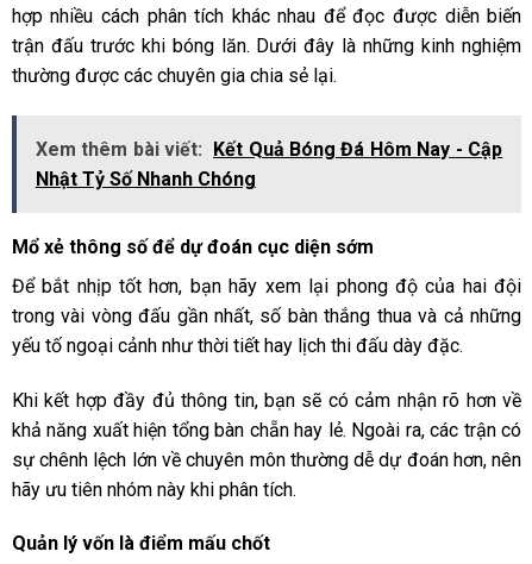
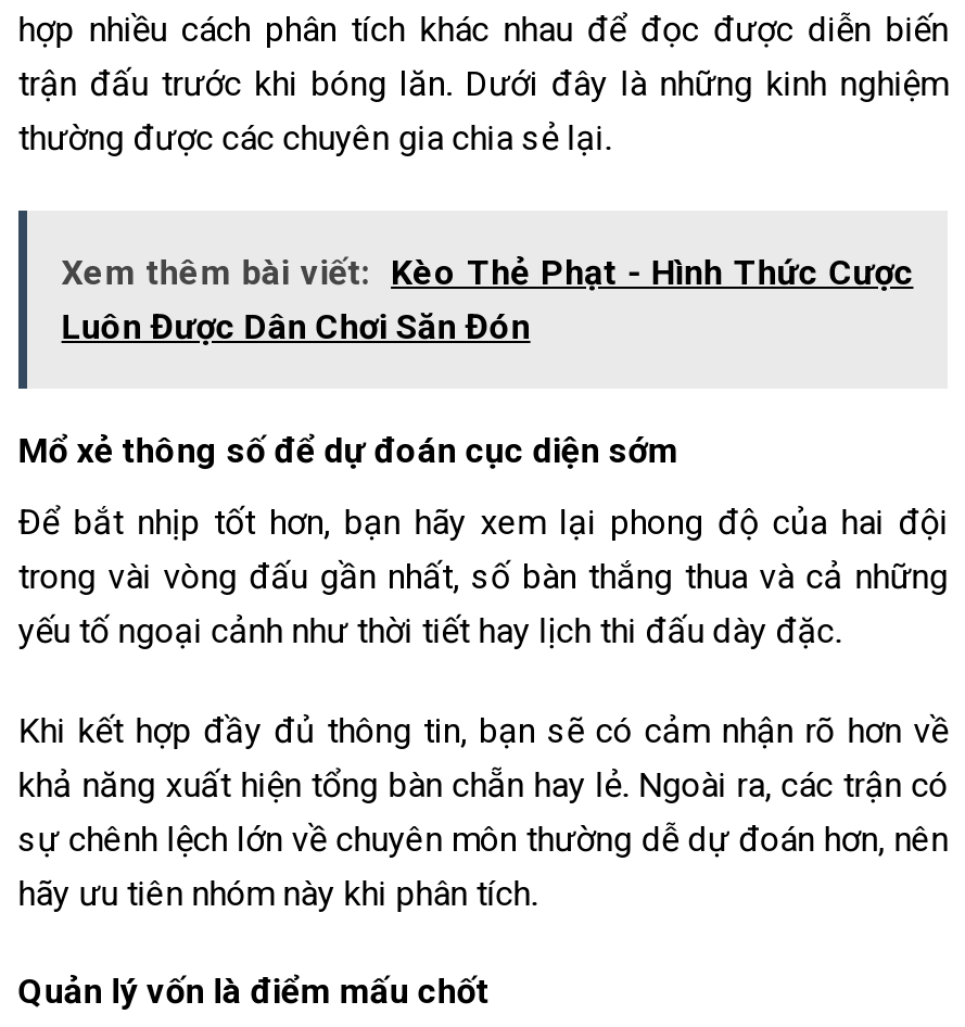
[35,138,502,190] Xem thêm bài viết: Kết Quả Bóng Đá Hôm Nay - Cập | Nhật Tỷ Số Nhanh Chóng -> [61,251,913,347] Xem thêm bài viết: Kèo Thẻ Phạt - Hình Thức Cược | Luôn Được Dân Chơi Săn Đón

